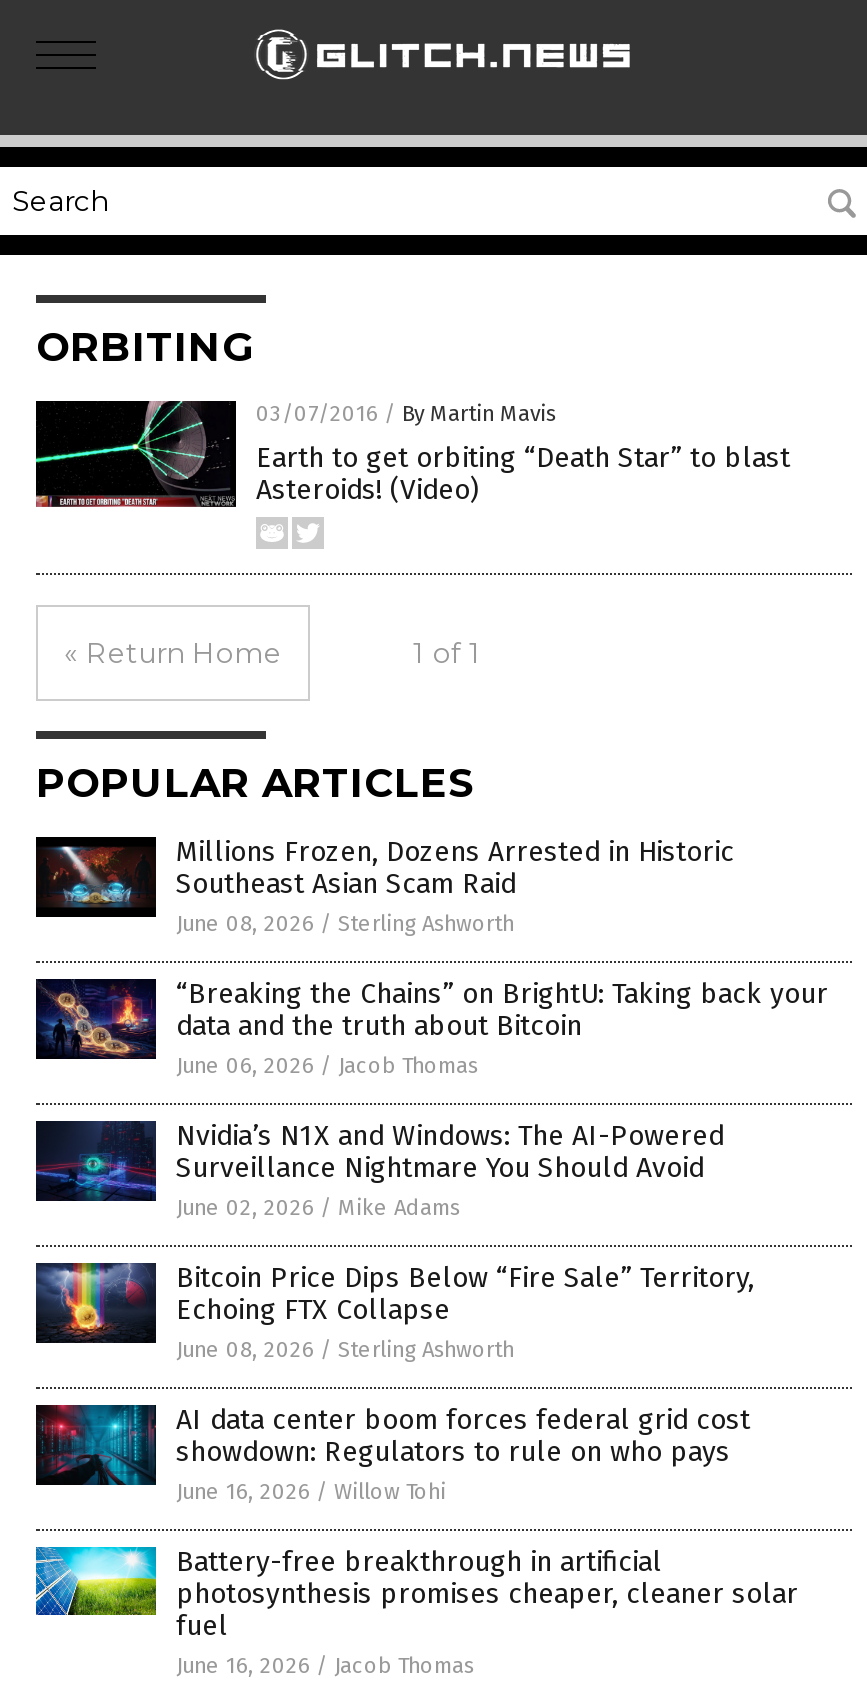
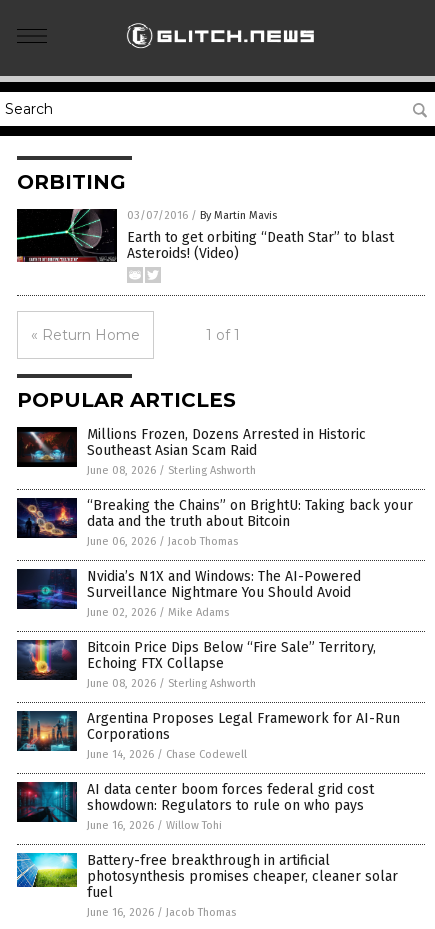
none -> [17,710,400,761] [image] | Argentina Proposes Legal Framework for AI-Run | Corporations | June 14, 2026 / Chase Codewell

